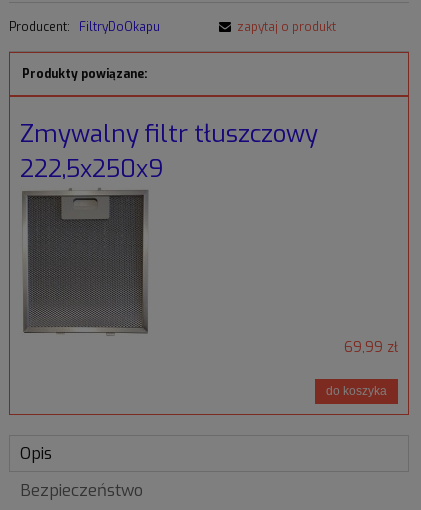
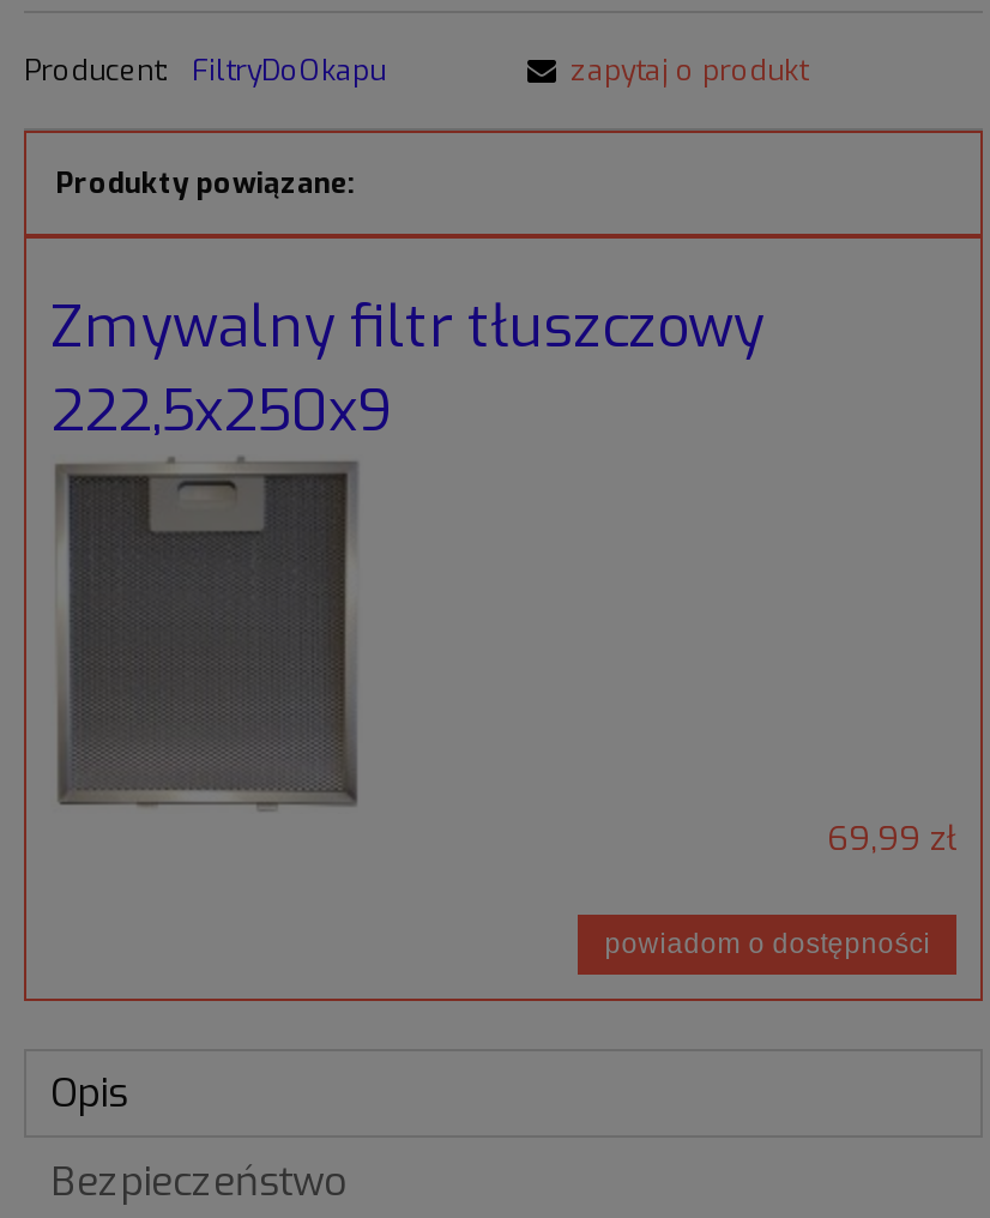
[326,385,387,397] do koszyka -> [605,929,931,958] powiadom o dostępności

